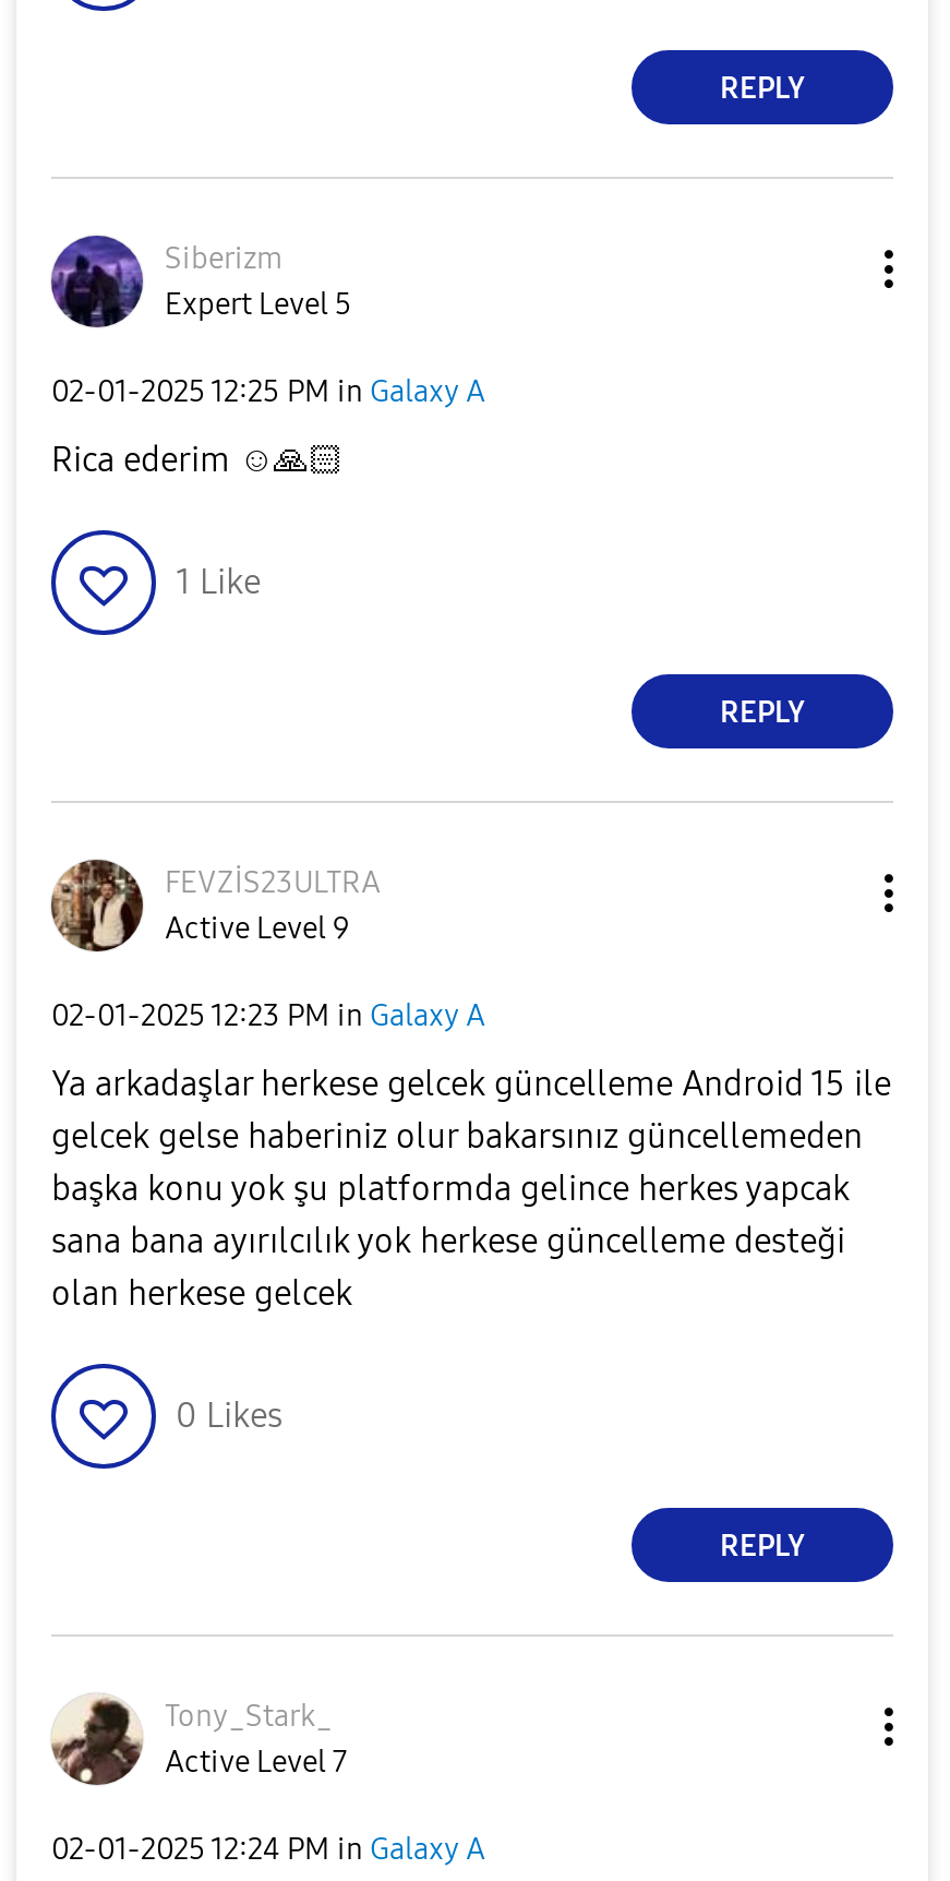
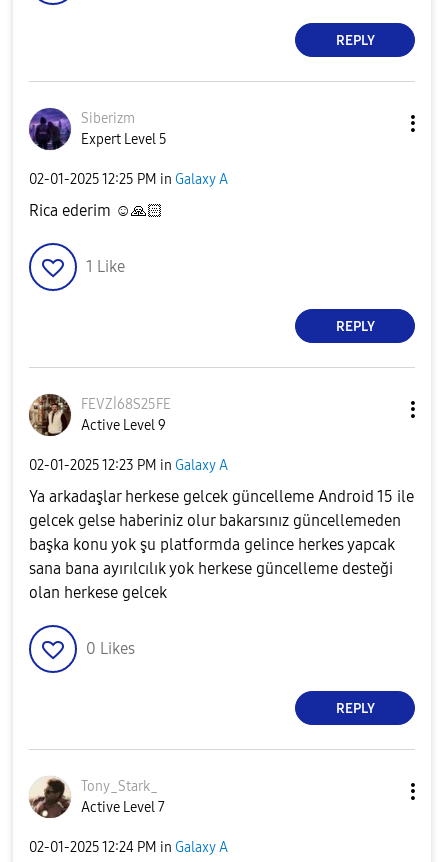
[165,864,381,901] FEVZİS23ULTRA -> [81,396,171,413] FEVZİ68S25FE

